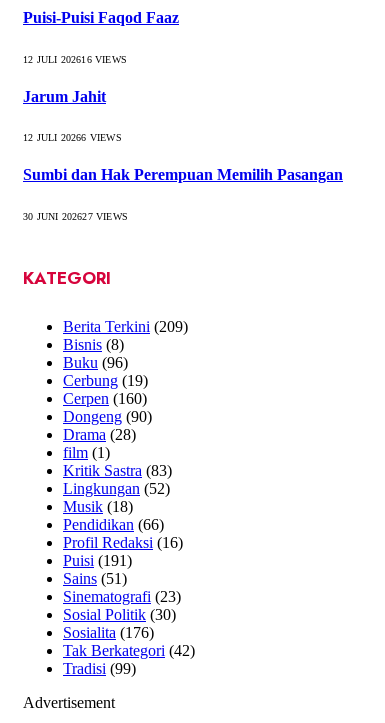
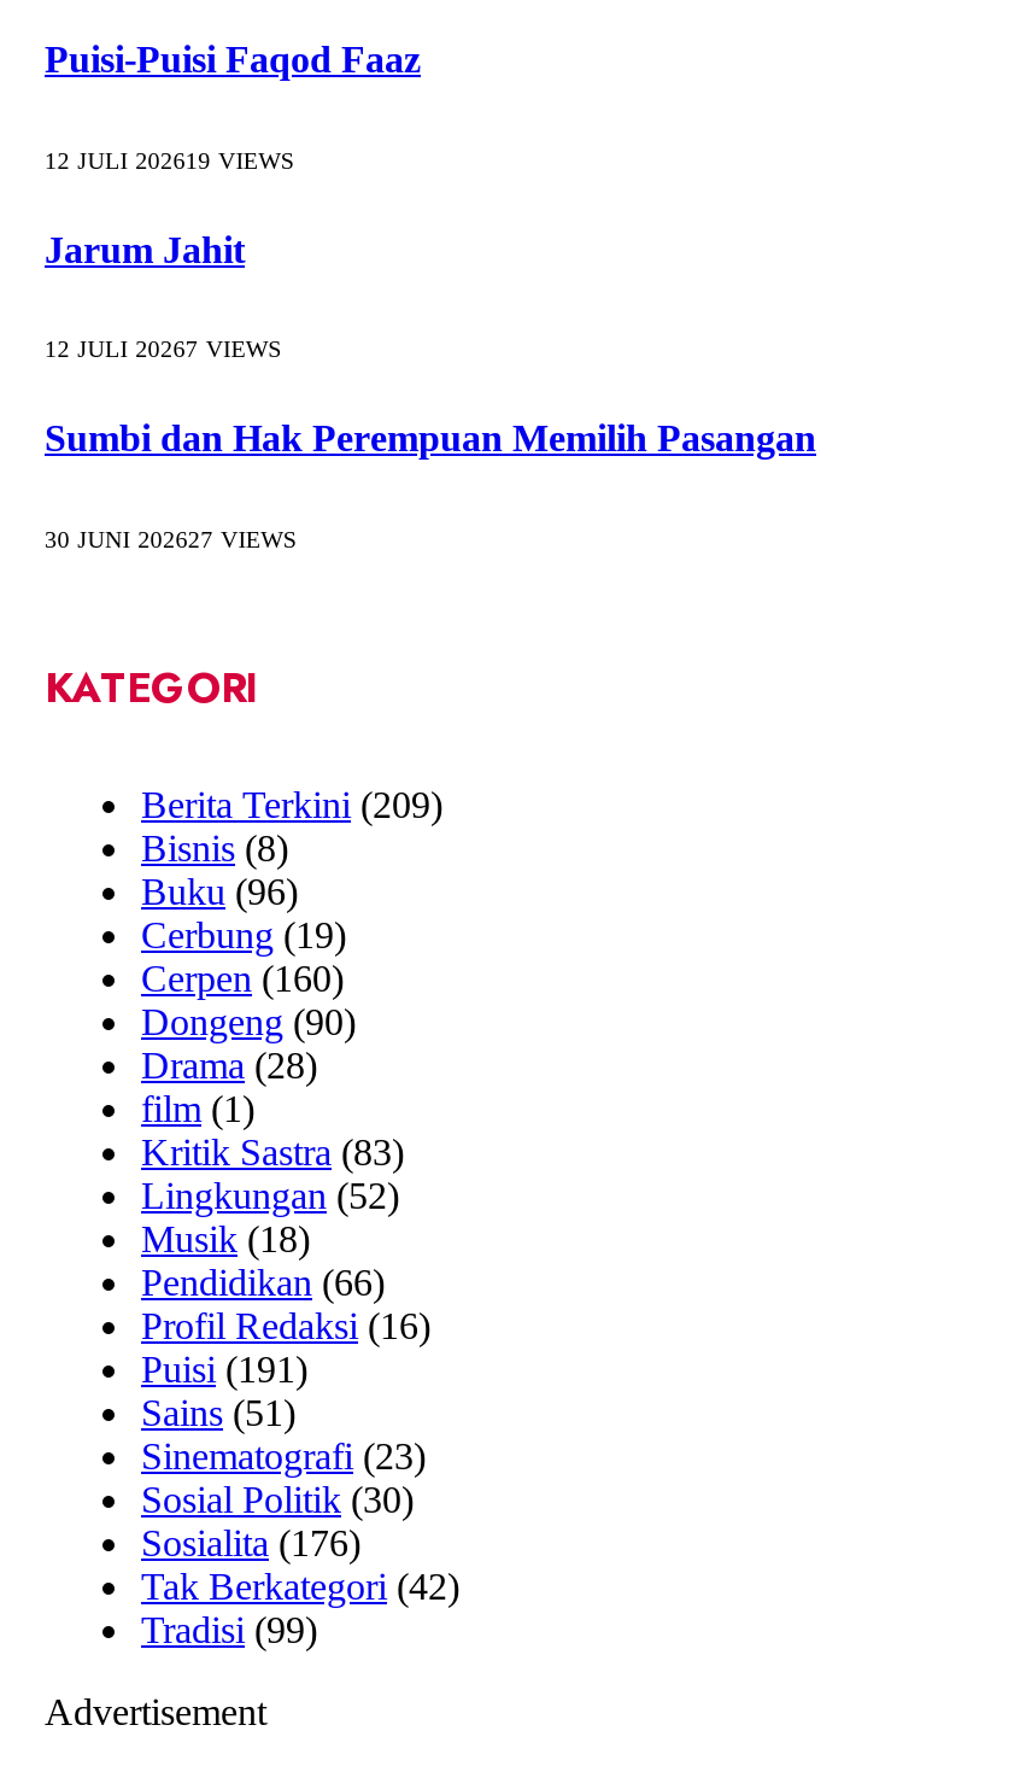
[23,54,127,65] 12 JULI 202616 VIEWS -> [45,146,295,173] 12 JULI 202619 VIEWS
[23,132,122,143] 12 JULI 20266 VIEWS -> [45,336,283,362] 12 JULI 20267 VIEWS

